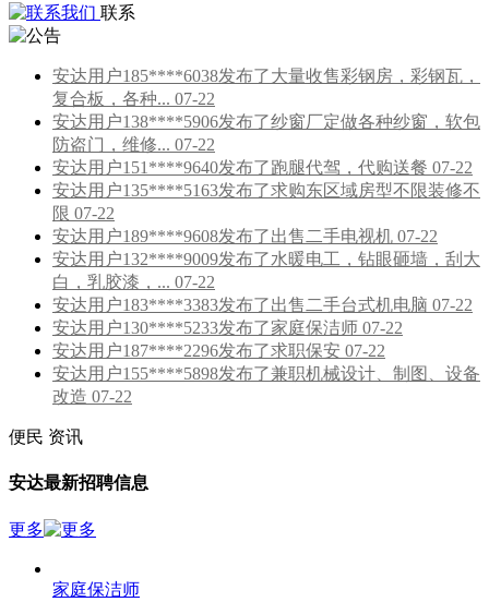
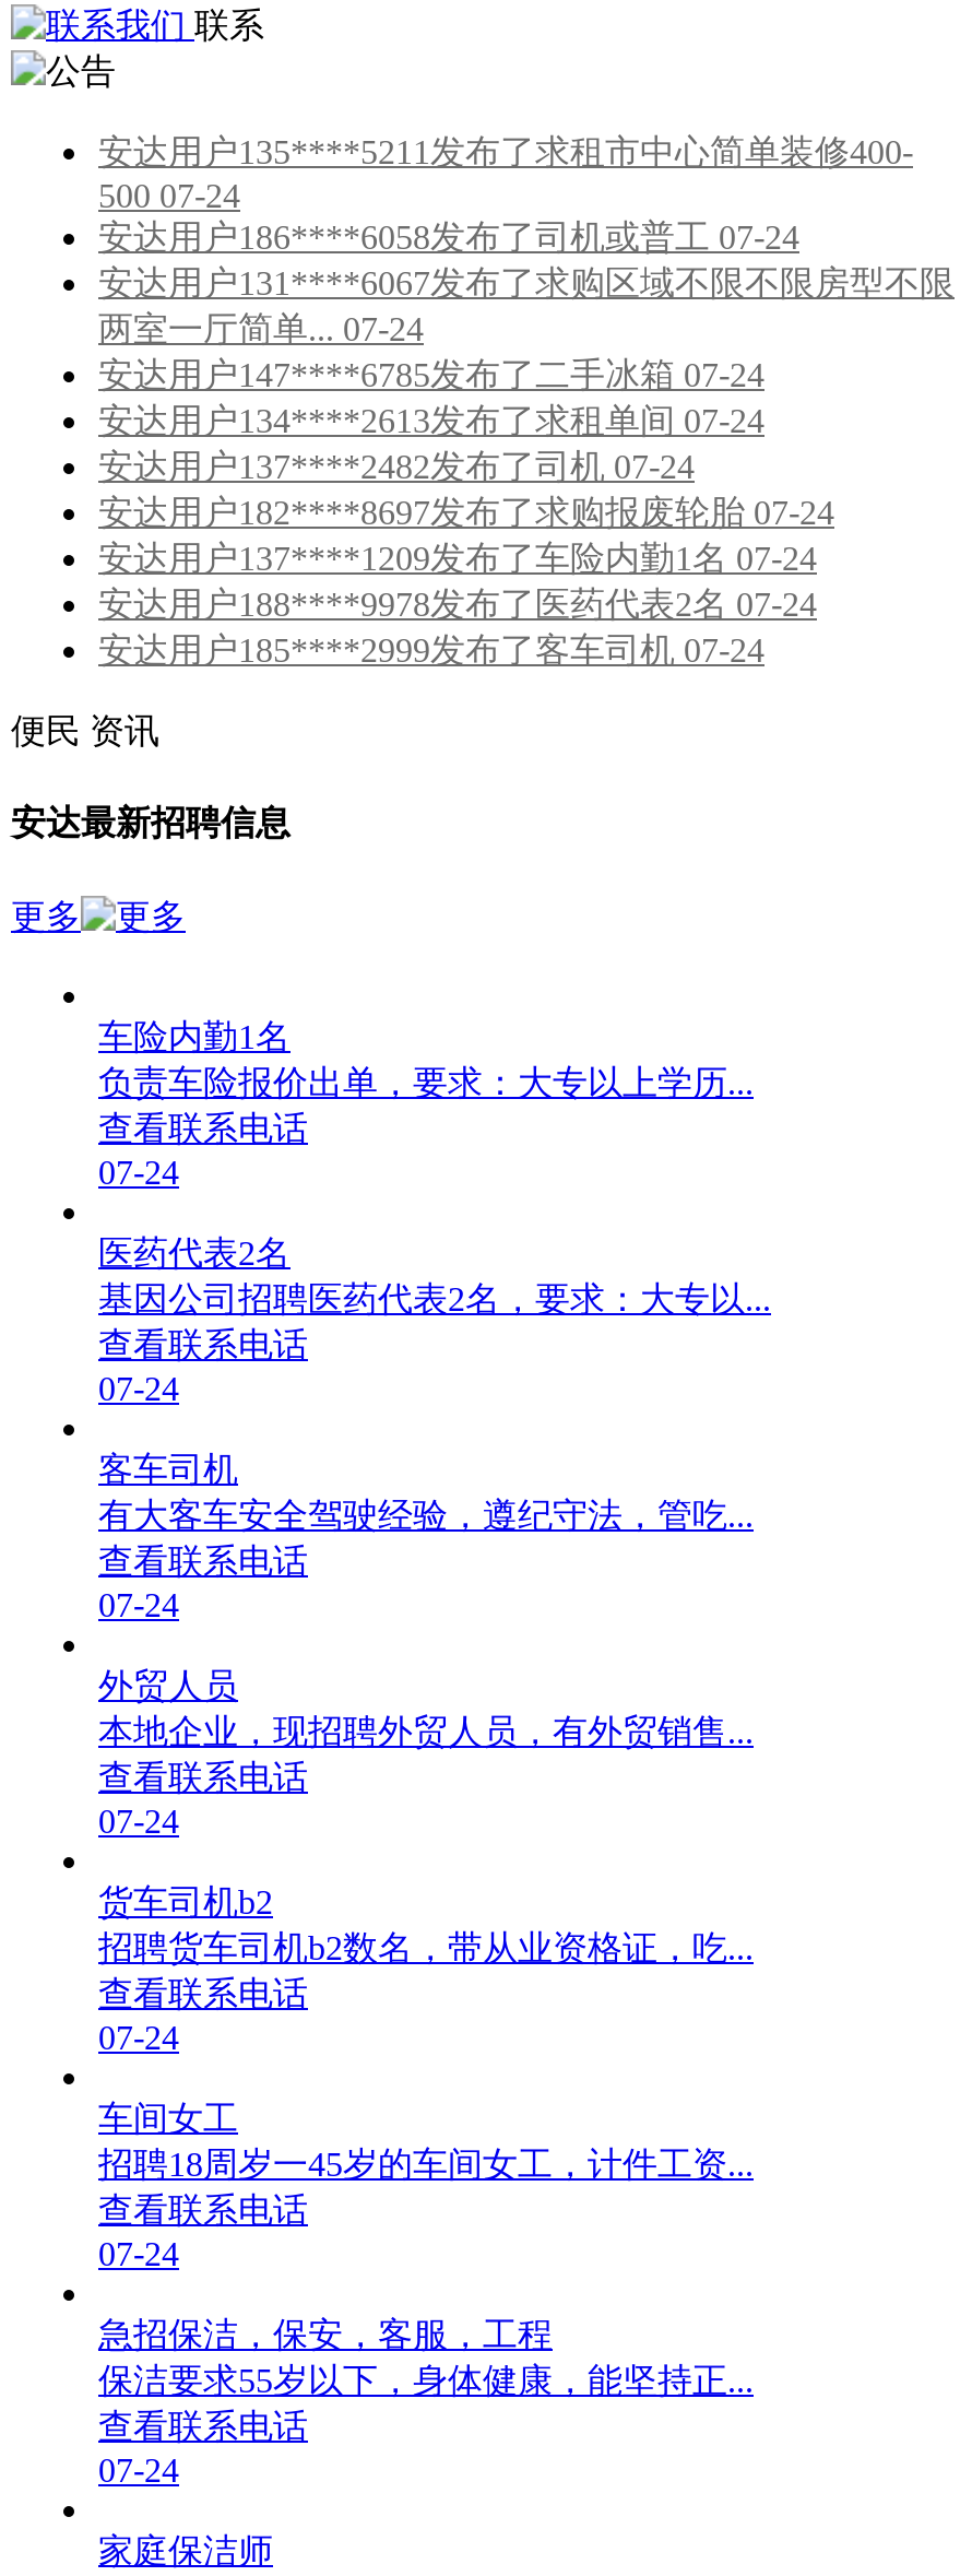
[52,67,480,406] 安达用户185****6038发布了大量收售彩钢房，彩钢瓦， | 复合板，各种... 07-22 | 安达用户138****5906发布了纱窗厂定做各种纱窗，软包 | 防盗门，维修... 07-22 | 安达用户151****9640发布了跑腿代驾，代购送餐 07-22 | 安达用户135****5163发布了求购东区域房型不限装修不 | 限 07-22 | 安达用户189****9608发布了出售二手电视机 07-22 | 安达用户132****9009发布了水暖电工，钻眼砸墙，刮大 | 白，乳胶漆，... 07-22 | 安达用户183****3383发布了出售二手台式机电脑 07-22 | 安达用户130****5233发布了家庭保洁师 07-22 | 安达用户187****2296发布了求职保安 07-22 | 安达用户155****5898发布了兼职机械设计、制图、设备 | 改造 07-22 -> [98,133,955,669] 安达用户135****5211发布了求租市中心简单装修400- | 500 07-24 | 安达用户186****6058发布了司机或普工 07-24 | 安达用户131****6067发布了求购区域不限不限房型不限 | 两室一厅简单... 07-24 | 安达用户147****6785发布了二手冰箱 07-24 | 安达用户134****2613发布了求租单间 07-24 | 安达用户137****2482发布了司机 07-24 | 安达用户182****8697发布了求购报废轮胎 07-24 | 安达用户137****1209发布了车险内勤1名 07-24 | 安达用户188****9978发布了医药代表2名 07-24 | 安达用户185****2999发布了客车司机 07-24
moved [9,428,148,538] -> [11,712,291,934]: 便民 资讯 | 安达最新招聘信息 | 更多
none -> [98,1017,771,2488] 车险内勤1名 | 负责车险报价出单，要求：大专以上学历... | 查看联系电话 | 07-24 | 医药代表2名 | 基因公司招聘医药代表2名，要求：大专以... | 查看联系电话 | 07-24 | 客车司机 | 有大客车安全驾驶经验，遵纪守法，管吃... | 查看联系电话 | 07-24 | 外贸人员 | 本地企业，现招聘外贸人员，有外贸销售... | 查看联系电话 | 07-24 | 货车司机b2 | 招聘货车司机b2数名，带从业资格证，吃... | 查看联系电话 | 07-24 | 车间女工 | 招聘18周岁一45岁的车间女工，计件工资... | 查看联系电话 | 07-24 | 急招保洁，保安，客服，工程 | 保洁要求55岁以下，身体健康，能坚持正... | 查看联系电话 | 07-24

